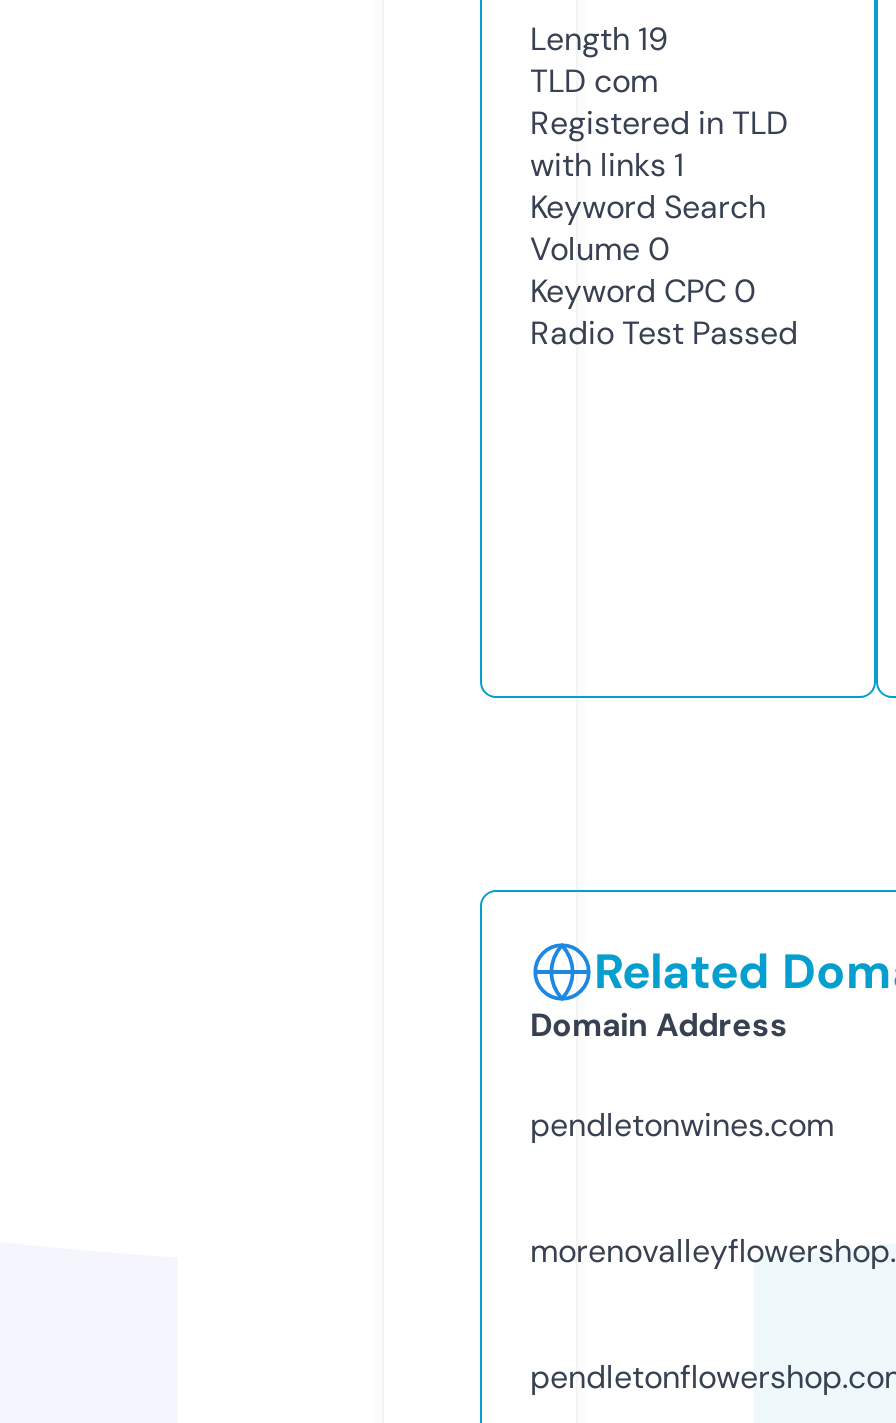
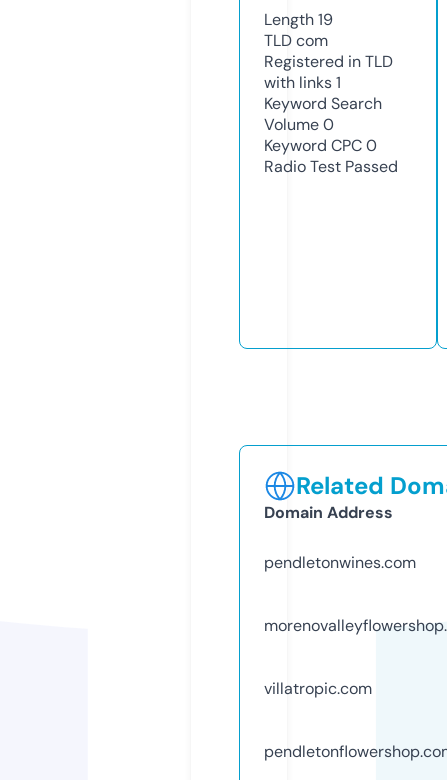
none -> [264,678,372,699] villatropic.com

